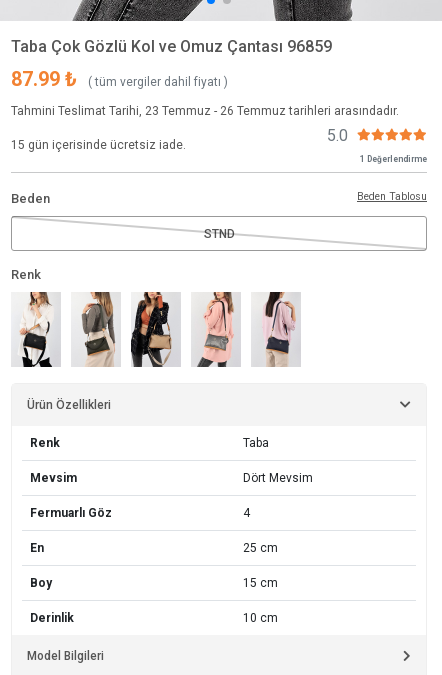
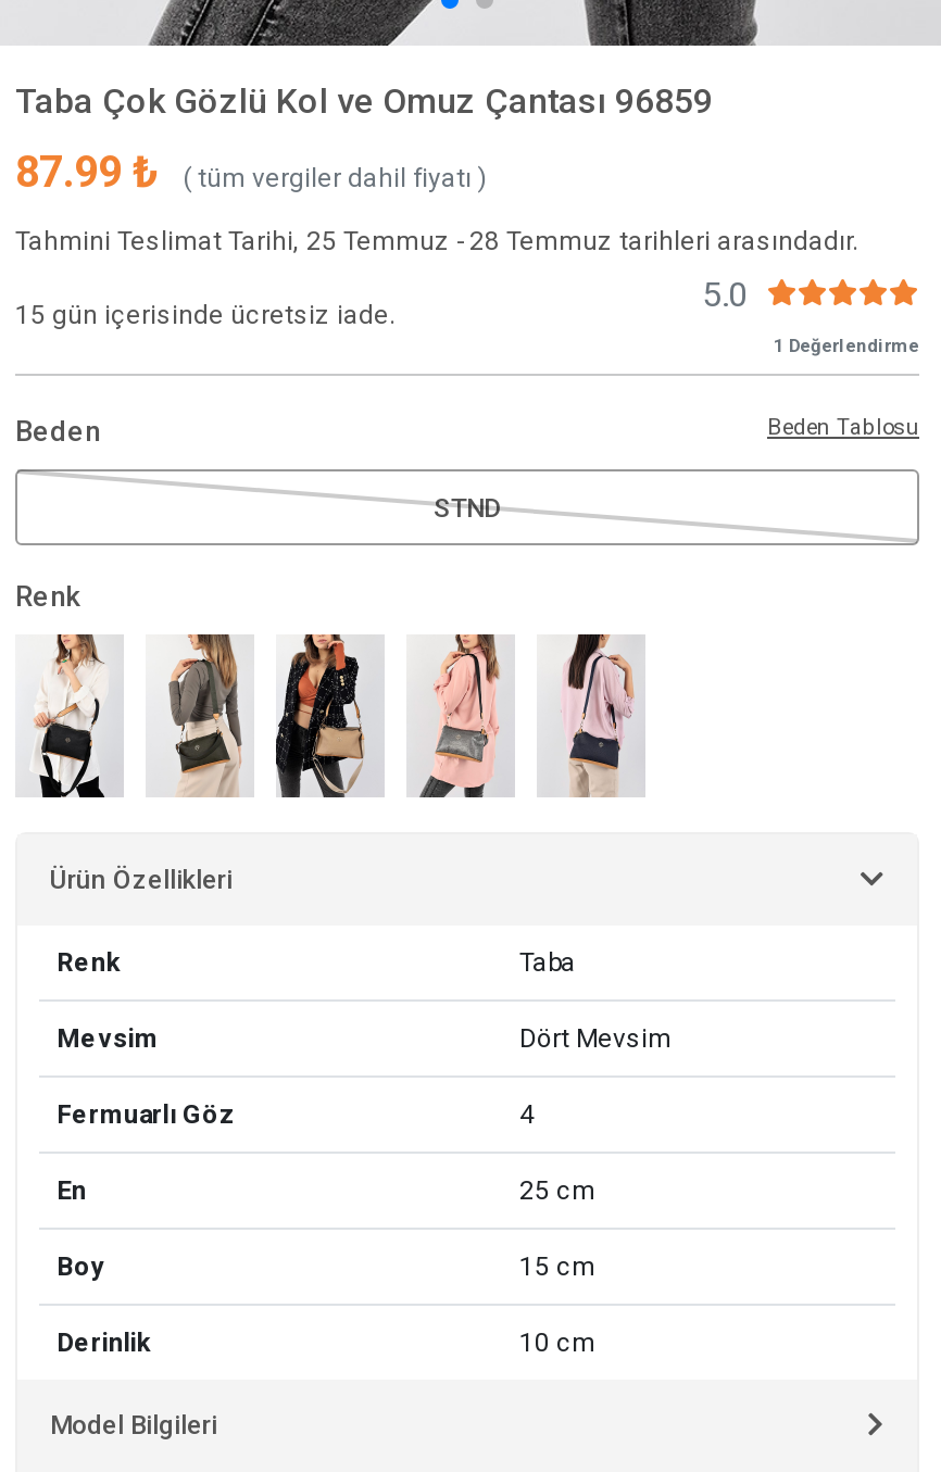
[11,104,399,118] Tahmini Teslimat Tarihi, 23 Temmuz - 26 Temmuz tarihleri arasındadır. -> [15,226,858,256] Tahmini Teslimat Tarihi, 25 Temmuz - 28 Temmuz tarihleri arasındadır.

